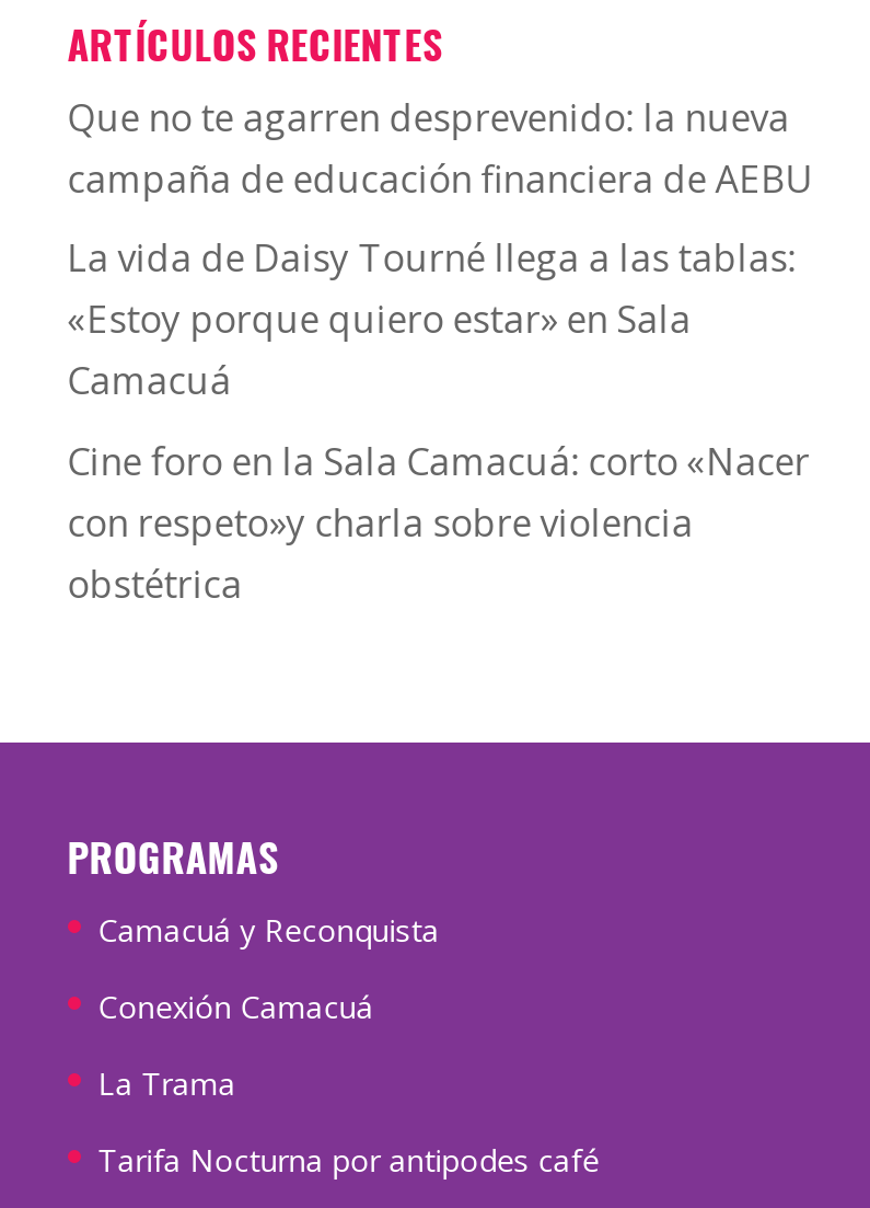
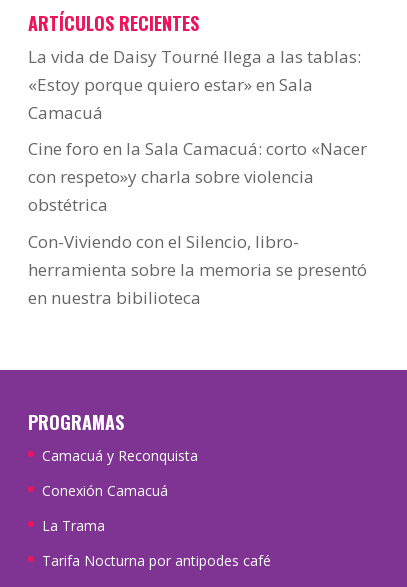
[67,92,814,204] Que no te agarren desprevenido: la nueva | campaña de educación financiera de AEBU -> none
moved [67,233,809,609] -> [28,45,367,216]: La vida de Daisy Tourné llega a las tablas: | «Estoy porque quiero estar» en Sala | Camacuá | Cine foro en la Sala Camacuá: corto «Nacer | con respeto»y charla sobre violencia | obstétrica
none -> [28,230,367,309] Con-Viviendo con el Silencio, libro- | herramienta sobre la memoria se presentó | en nuestra bibilioteca

